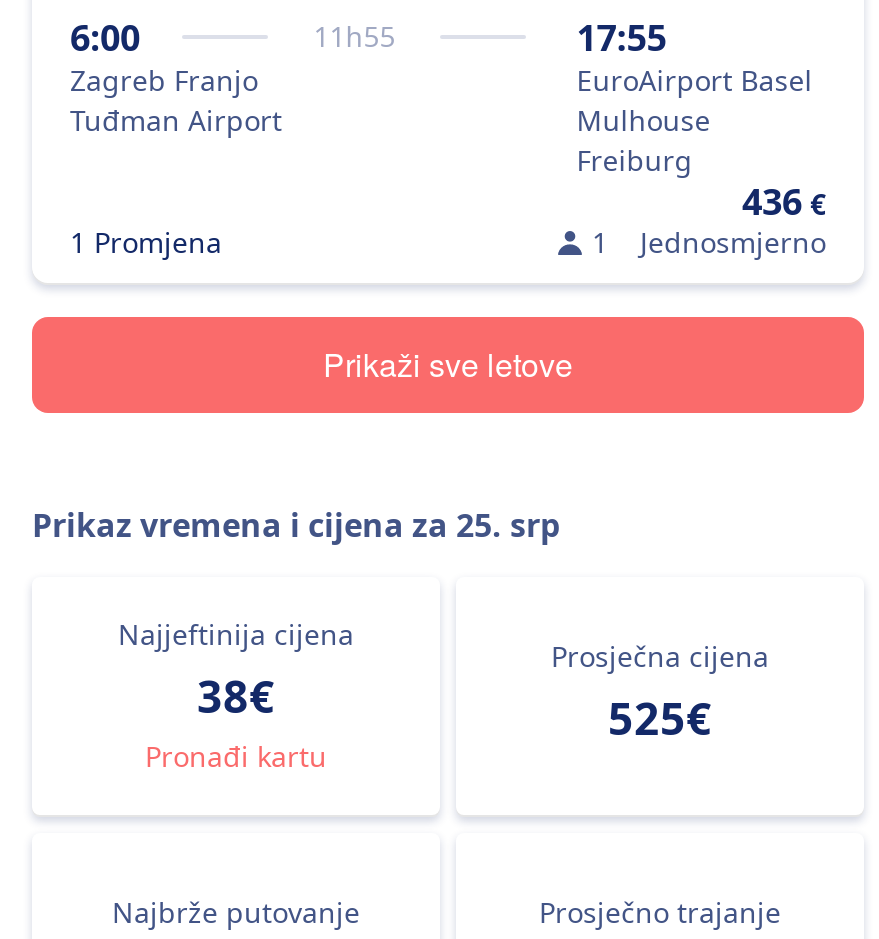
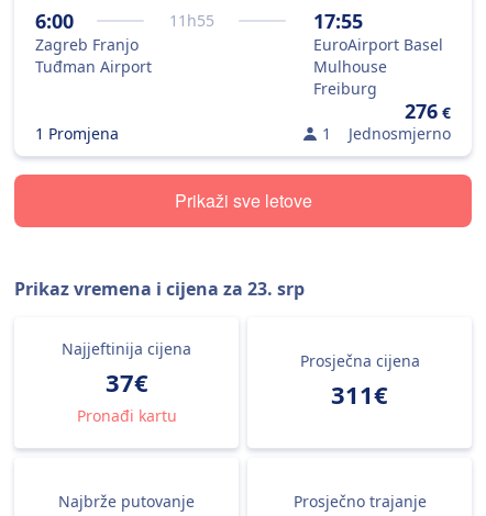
[742,177,826,225] 436 € -> [405,98,451,124] 276 €
[32,503,560,547] Prikaz vremena i cijena za 25. srp -> [14,277,305,301] Prikaz vremena i cijena za 23. srp
[197,665,275,725] 38€ -> [105,366,148,399] 37€
[608,687,712,747] 525€ -> [331,378,388,411] 311€

